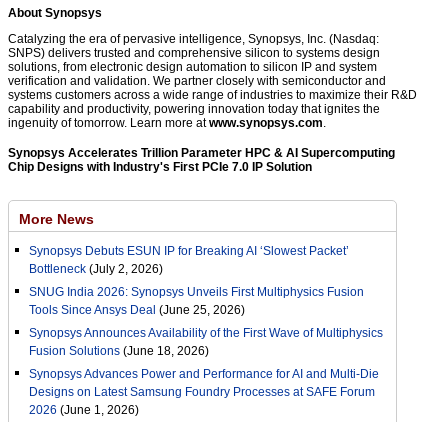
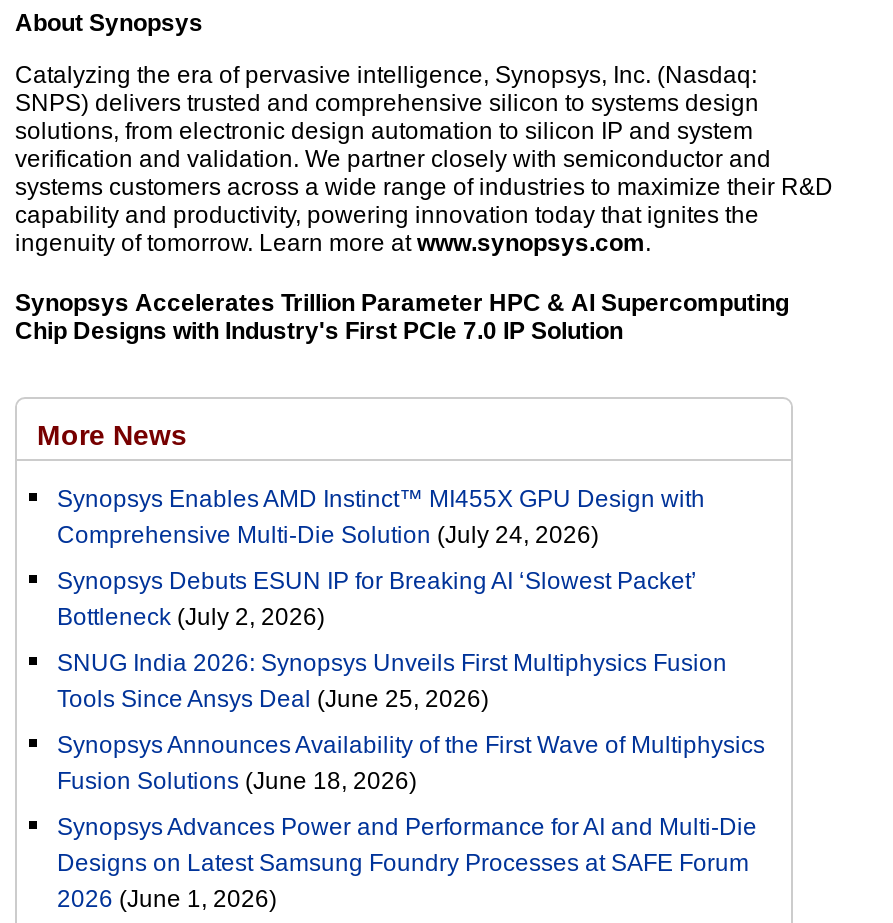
none -> [57,485,705,549] Synopsys Enables AMD Instinct™ MI455X GPU Design with | Comprehensive Multi-Die Solution (July 24, 2026)

